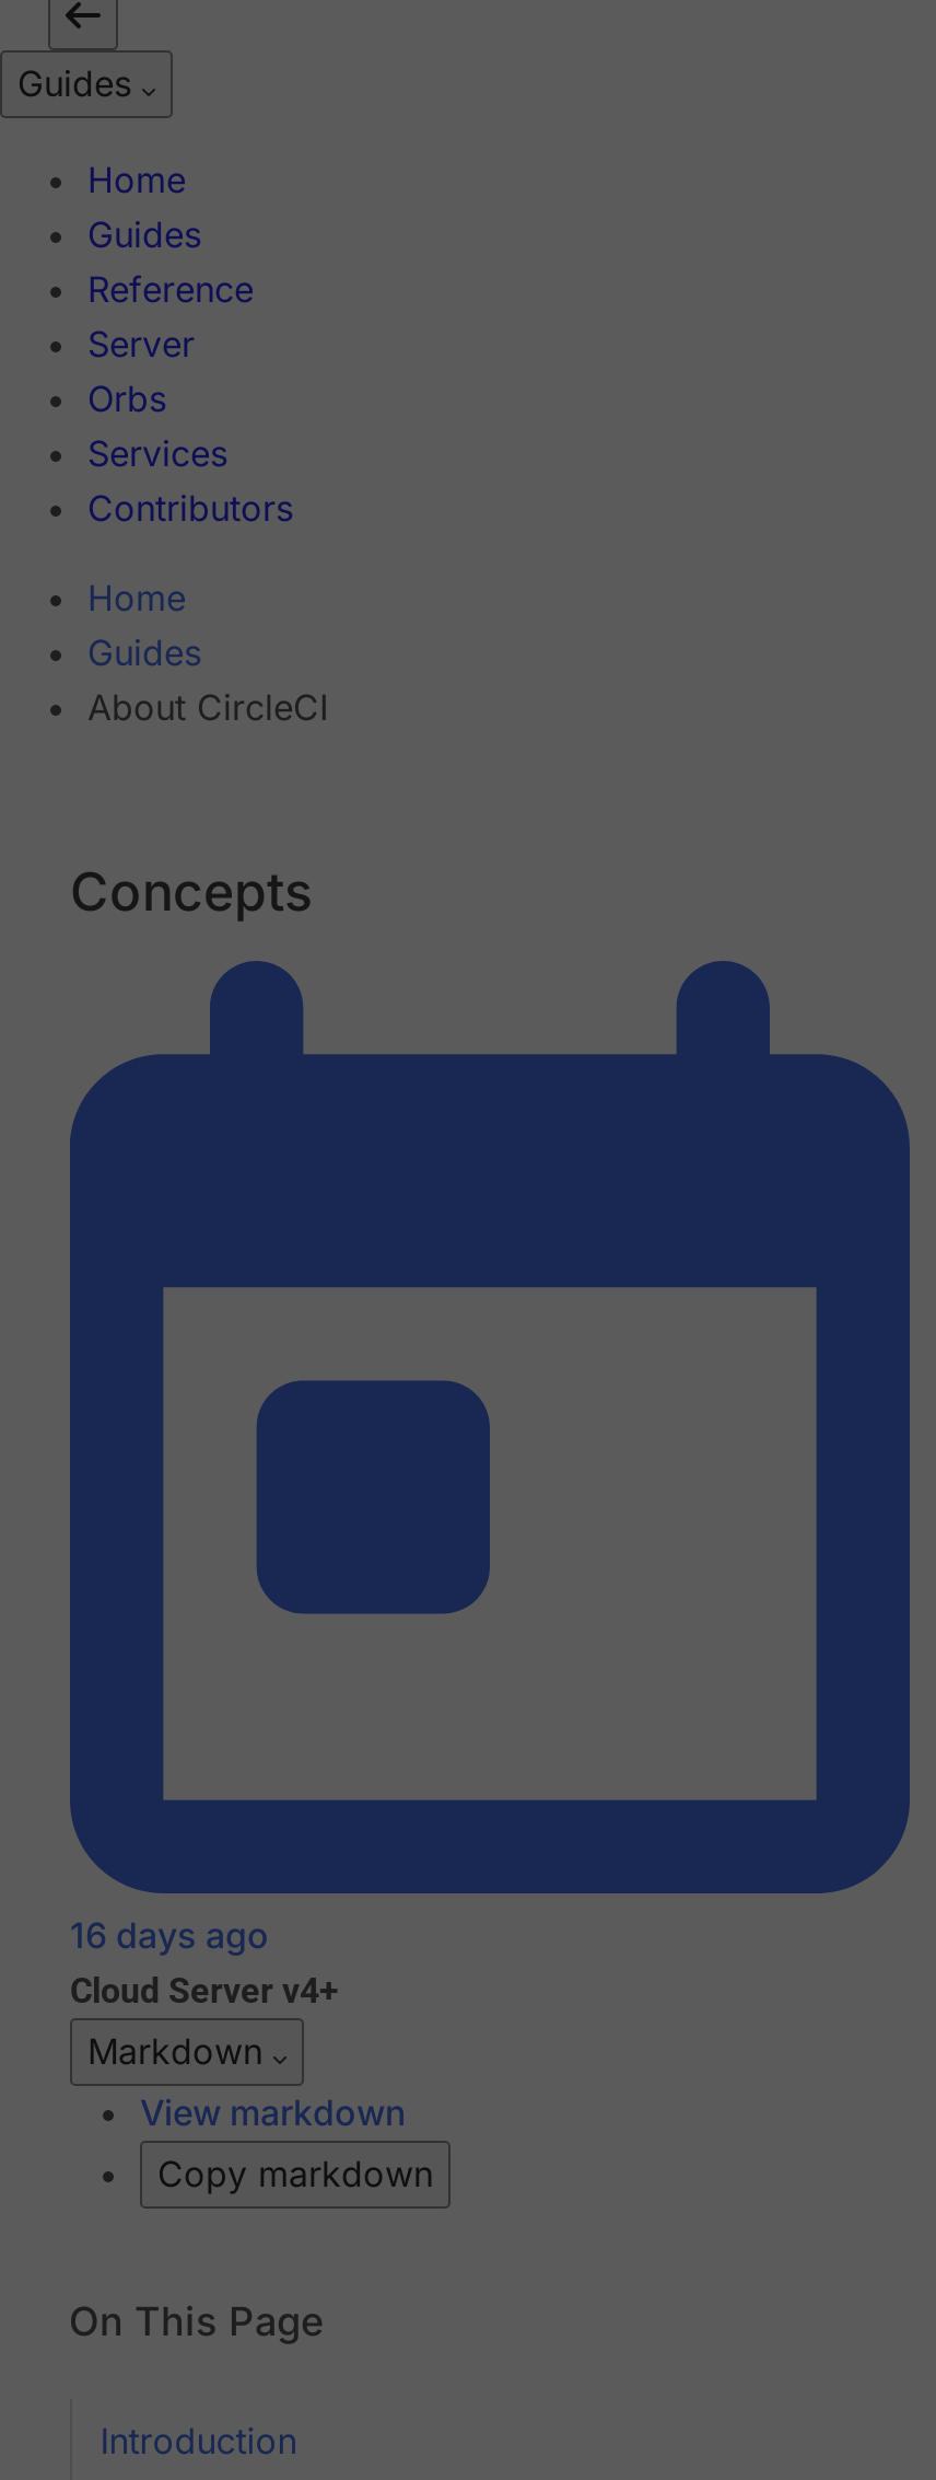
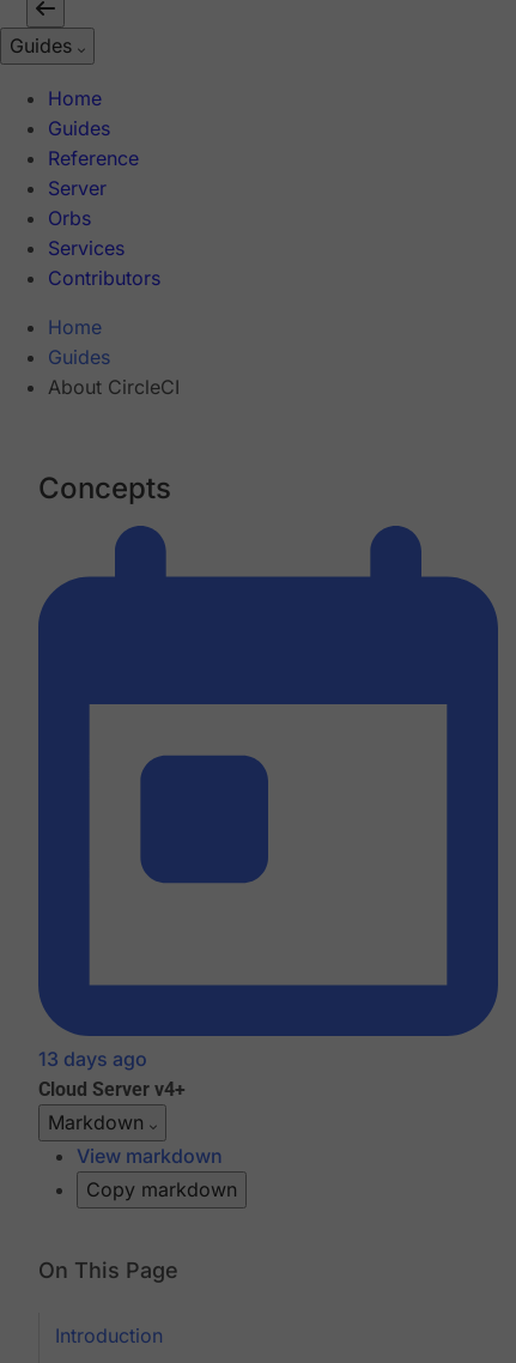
[70,1914,269,1958] 16 days ago -> [38,1047,147,1071] 13 days ago

